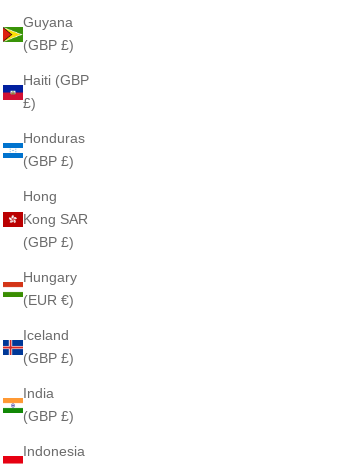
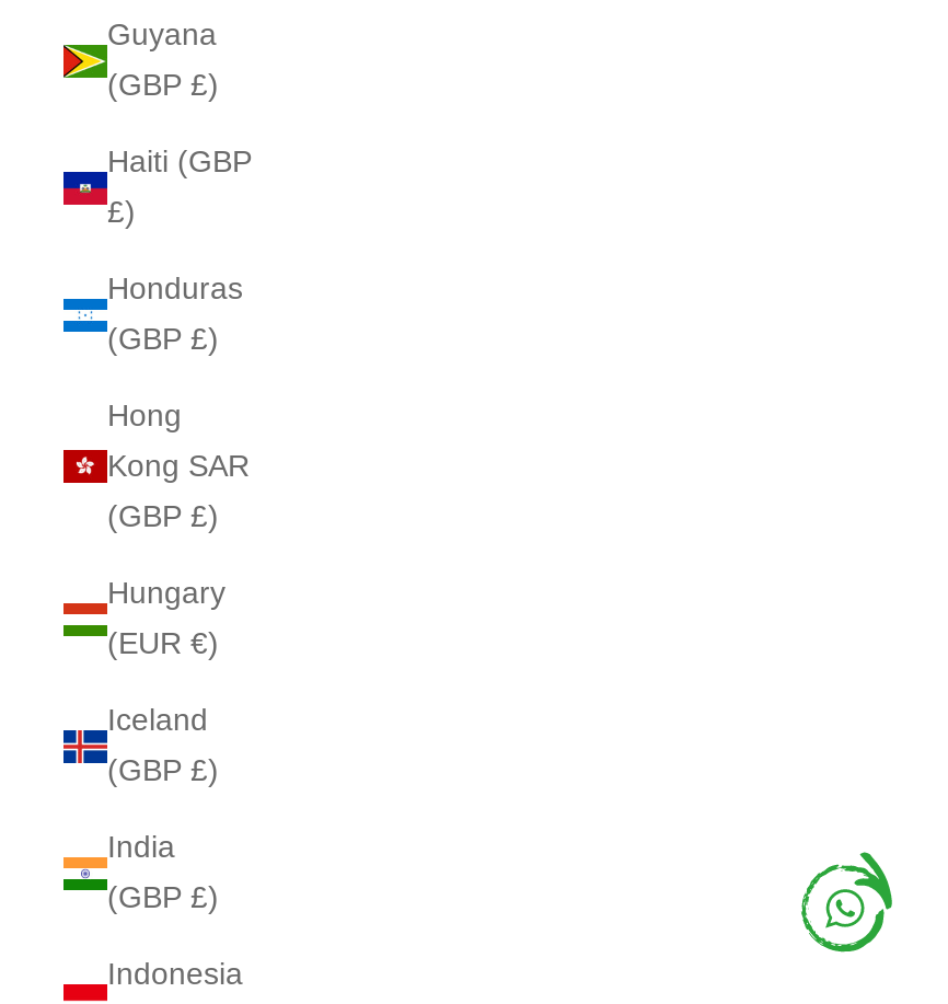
none -> [799,851,895,954] [image]

